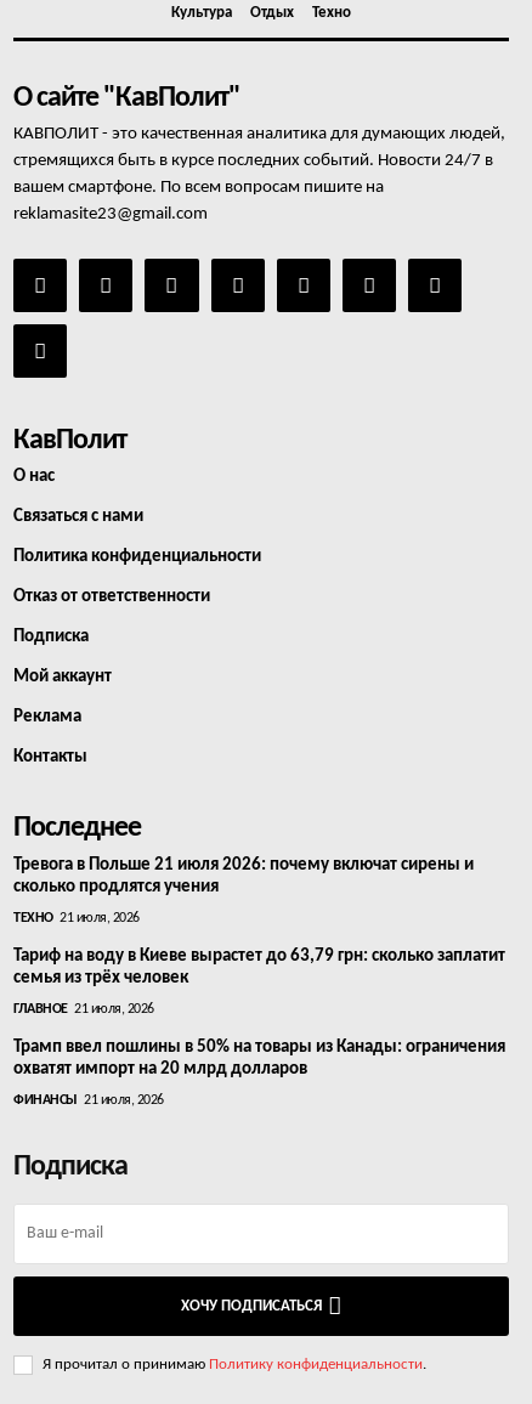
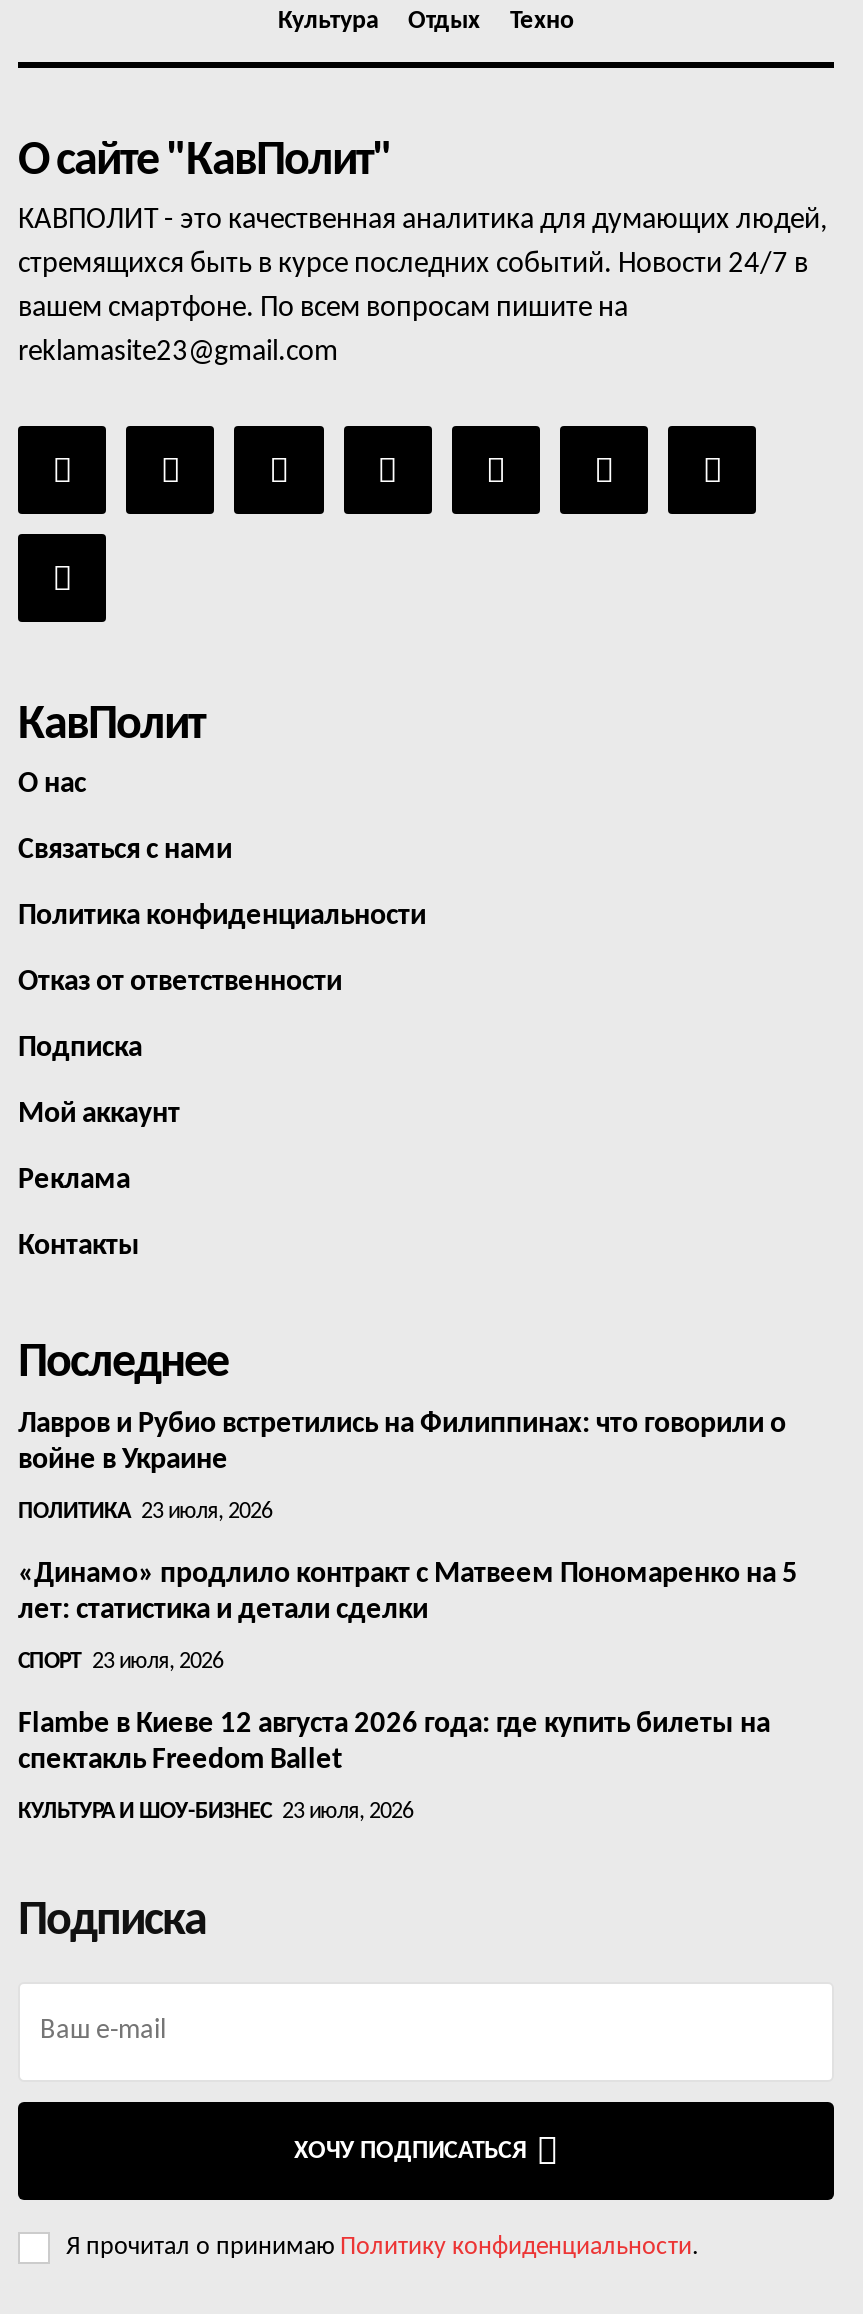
[13,857,474,897] Тревога в Польше 21 июля 2026: почему включат сирены и | сколько продлятся учения -> [18,1411,786,1477] Лавров и Рубио встретились на Филиппинах: что говорили о | войне в Украине
[13,911,139,926] ТЕХНО 21 июля, 2026 -> [18,1501,272,1525] ПОЛИТИКА 23 июля, 2026
[13,948,505,988] Тариф на воду в Киеве вырастет до 63,79 грн: сколько заплатит | семья из трёх человек -> [18,1561,798,1627] «Динамо» продлило контракт с Матвеем Пономаренко на 5 | лет: статистика и детали сделки
[13,1002,154,1017] ГЛАВНОЕ 21 июля, 2026 -> [18,1651,223,1675] СПОРТ 23 июля, 2026
[13,1039,505,1079] Трамп ввел пошлины в 50% на товары из Канады: ограничения | охватят импорт на 20 млрд долларов -> [18,1711,770,1777] Flambe в Киеве 12 августа 2026 года: где купить билеты на | спектакль Freedom Ballet
[13,1094,163,1108] ФИНАНСЫ 21 июля, 2026 -> [18,1801,413,1825] КУЛЬТУРА И ШОУ-БИЗНЕС 23 июля, 2026

